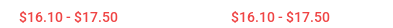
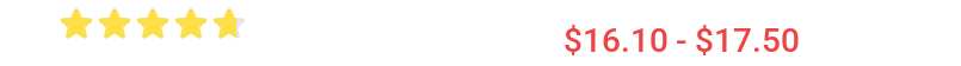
[19,9,118,25] $16.10 - $17.50 -> none

